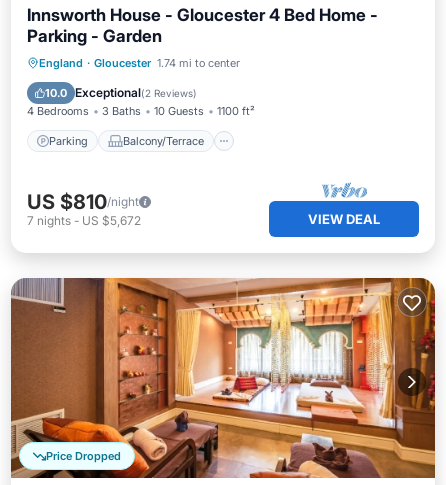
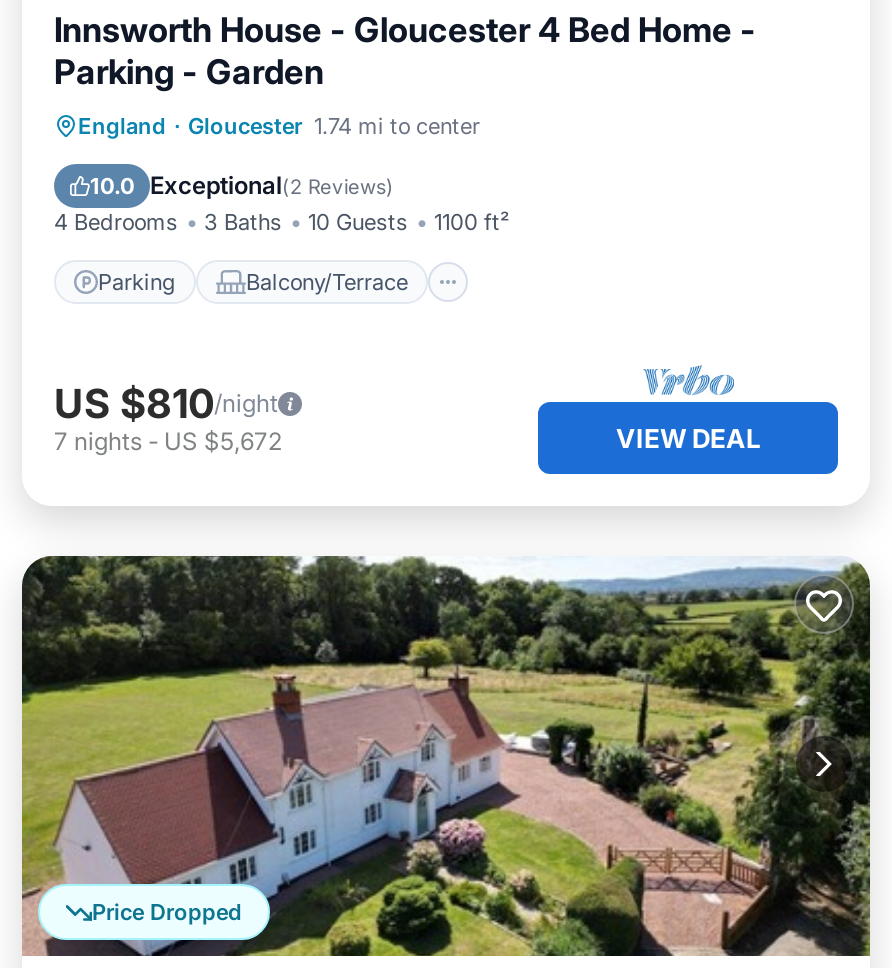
[10,277,436,479] [image] -> [20,554,872,958] [image]

